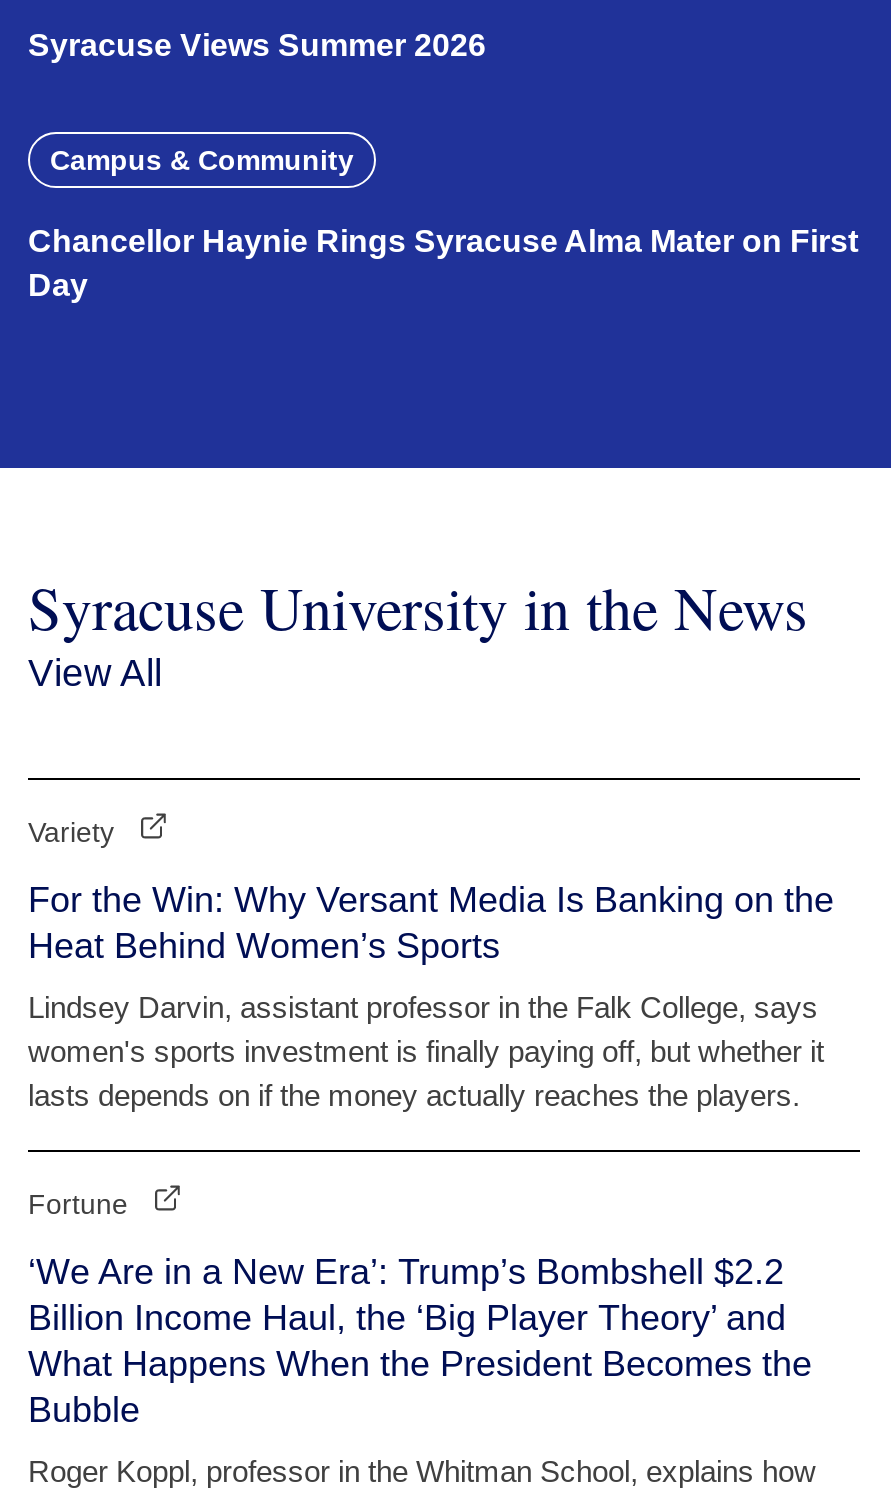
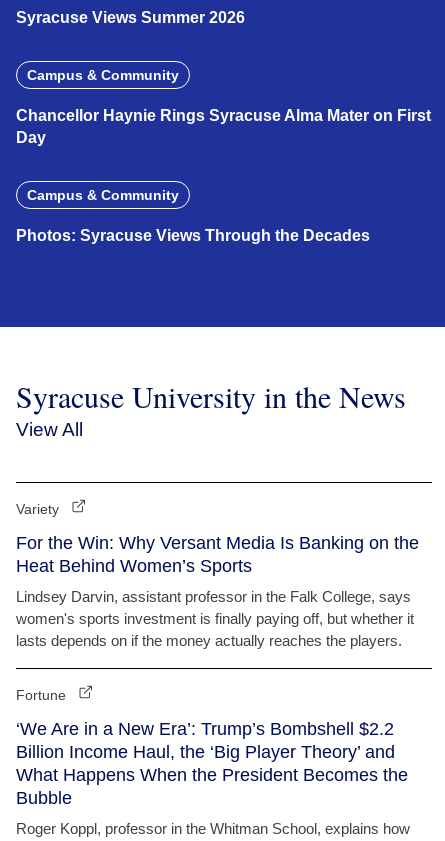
none -> [16,187,370,244] Campus & Community | Photos: Syracuse Views Through the Decades

